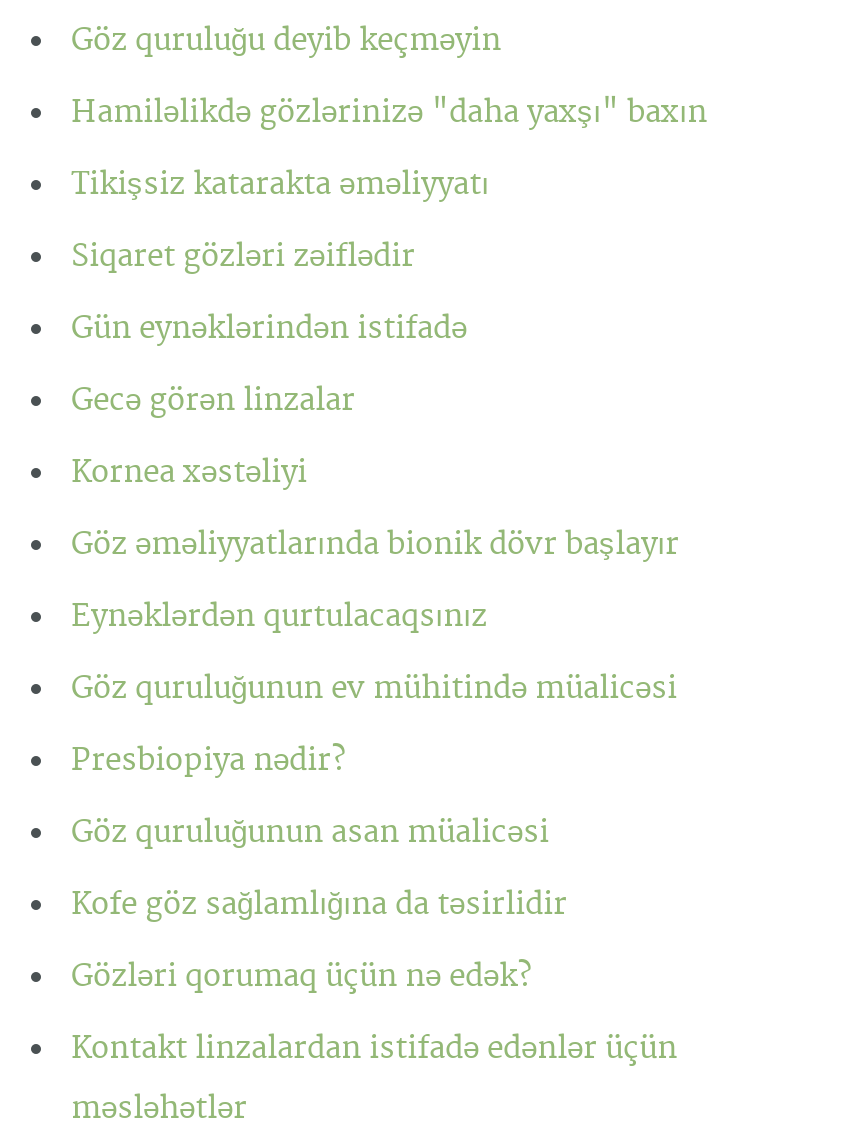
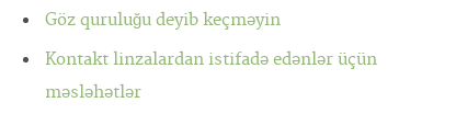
[71,94,707,996] Hamiləlikdə gözlərinizə "daha yaxşı" baxın | Tikişsiz katarakta əməliyyatı | Siqaret gözləri zəiflədir | Gün eynəklərindən istifadə | Gecə görən linzalar | Kornea xəstəliyi | Göz əməliyyatlarında bionik dövr başlayır | Eynəklərdən qurtulacaqsınız | Göz quruluğunun ev mühitində müalicəsi | Presbiopiya nədir? | Göz quruluğunun asan müalicəsi | Kofe göz sağlamlığına da təsirlidir | Gözləri qorumaq üçün nə edək? -> none

